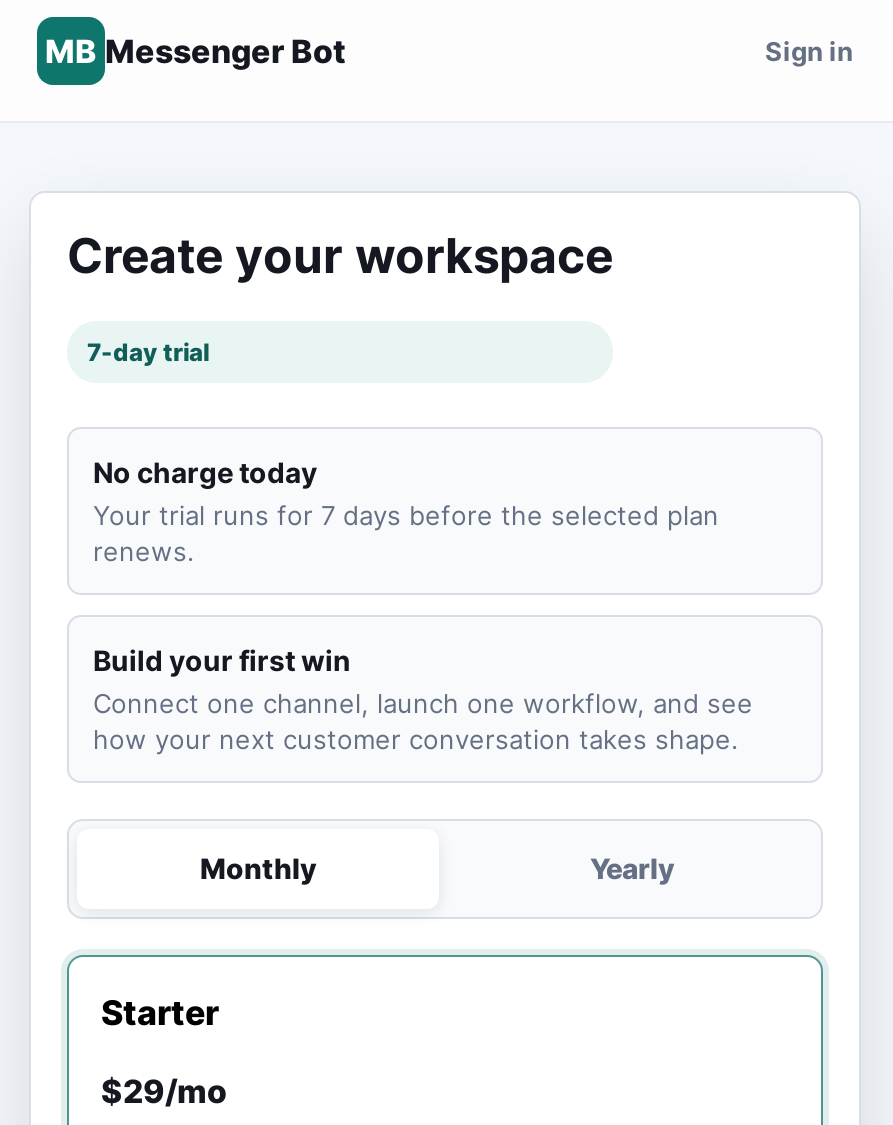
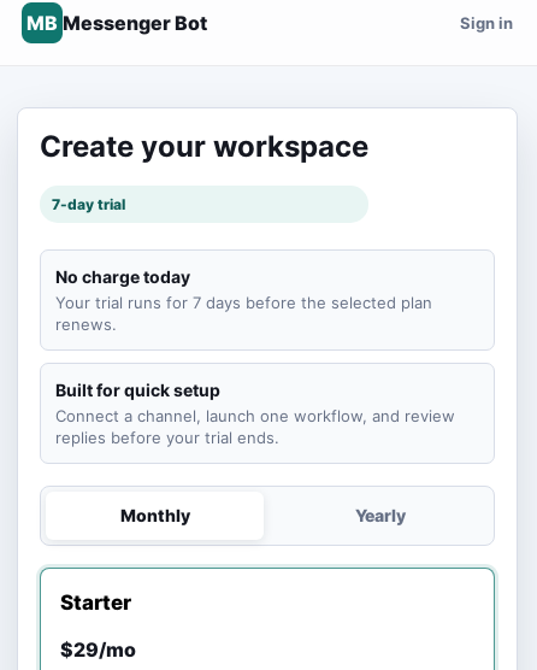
[93,643,753,755] Build your first win | Connect one channel, launch one workflow, and see | how your next customer conversation takes shape. -> [55,380,455,447] Built for quick setup | Connect a channel, launch one workflow, and review | replies before your trial ends.

